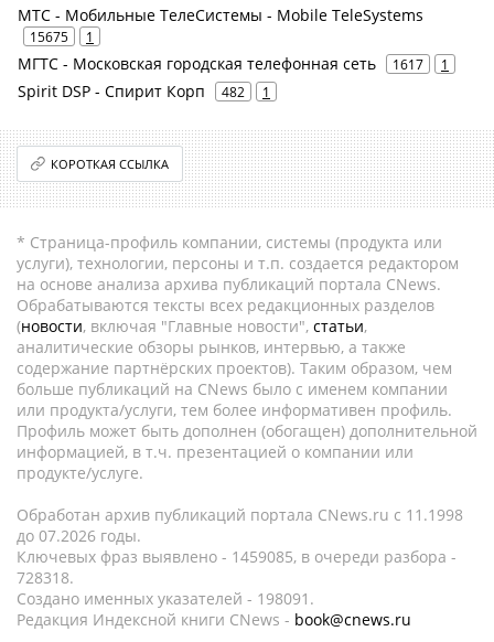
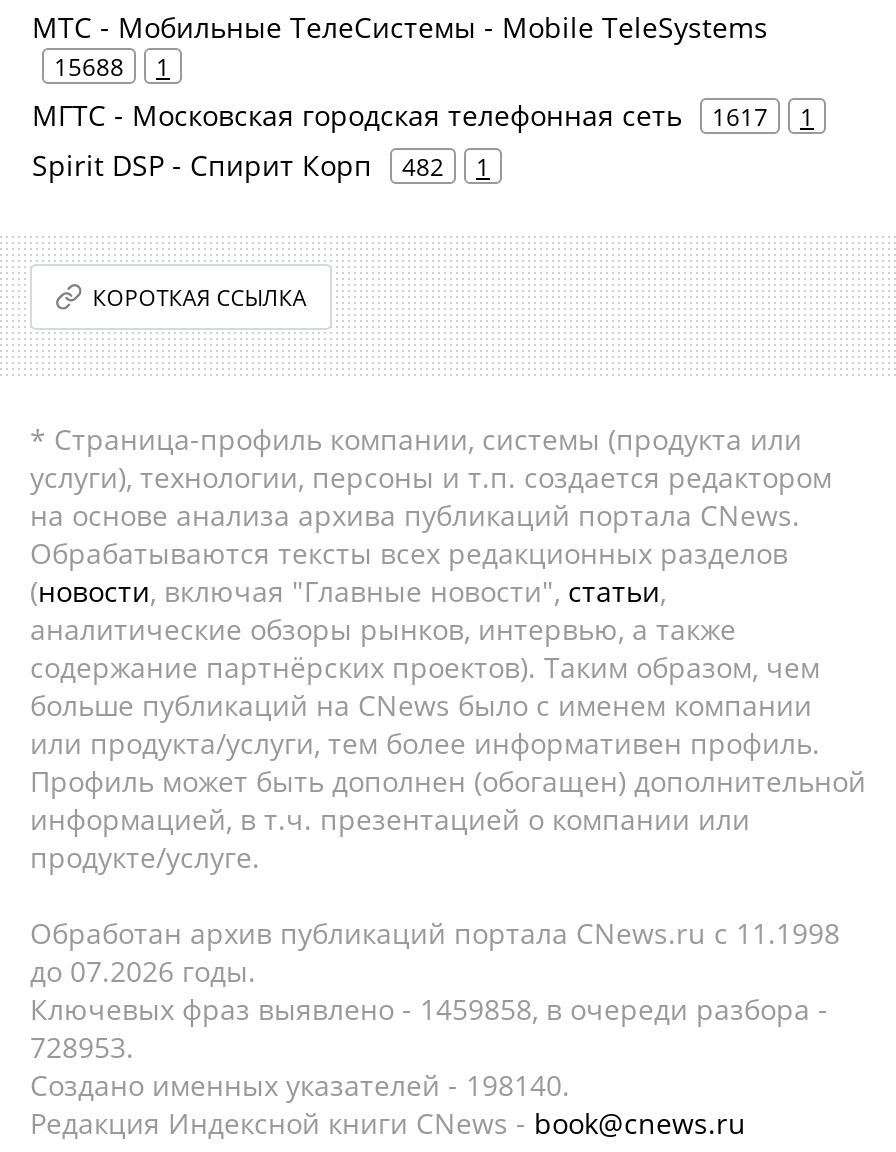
[30,28,94,45] 15675 1 -> [54,50,170,82] 15688 1
[17,546,457,567] Ключевых фраз выявлено - 1459085, в очереди разбора - -> [30,990,828,1028] Ключевых фраз выявлено - 1459858, в очереди разбора -
[17,567,74,588] 728318. -> [30,1028,134,1066] 728953.
[17,588,314,609] Создано именных указателей - 198091. -> [30,1066,570,1104] Создано именных указателей - 198140.

